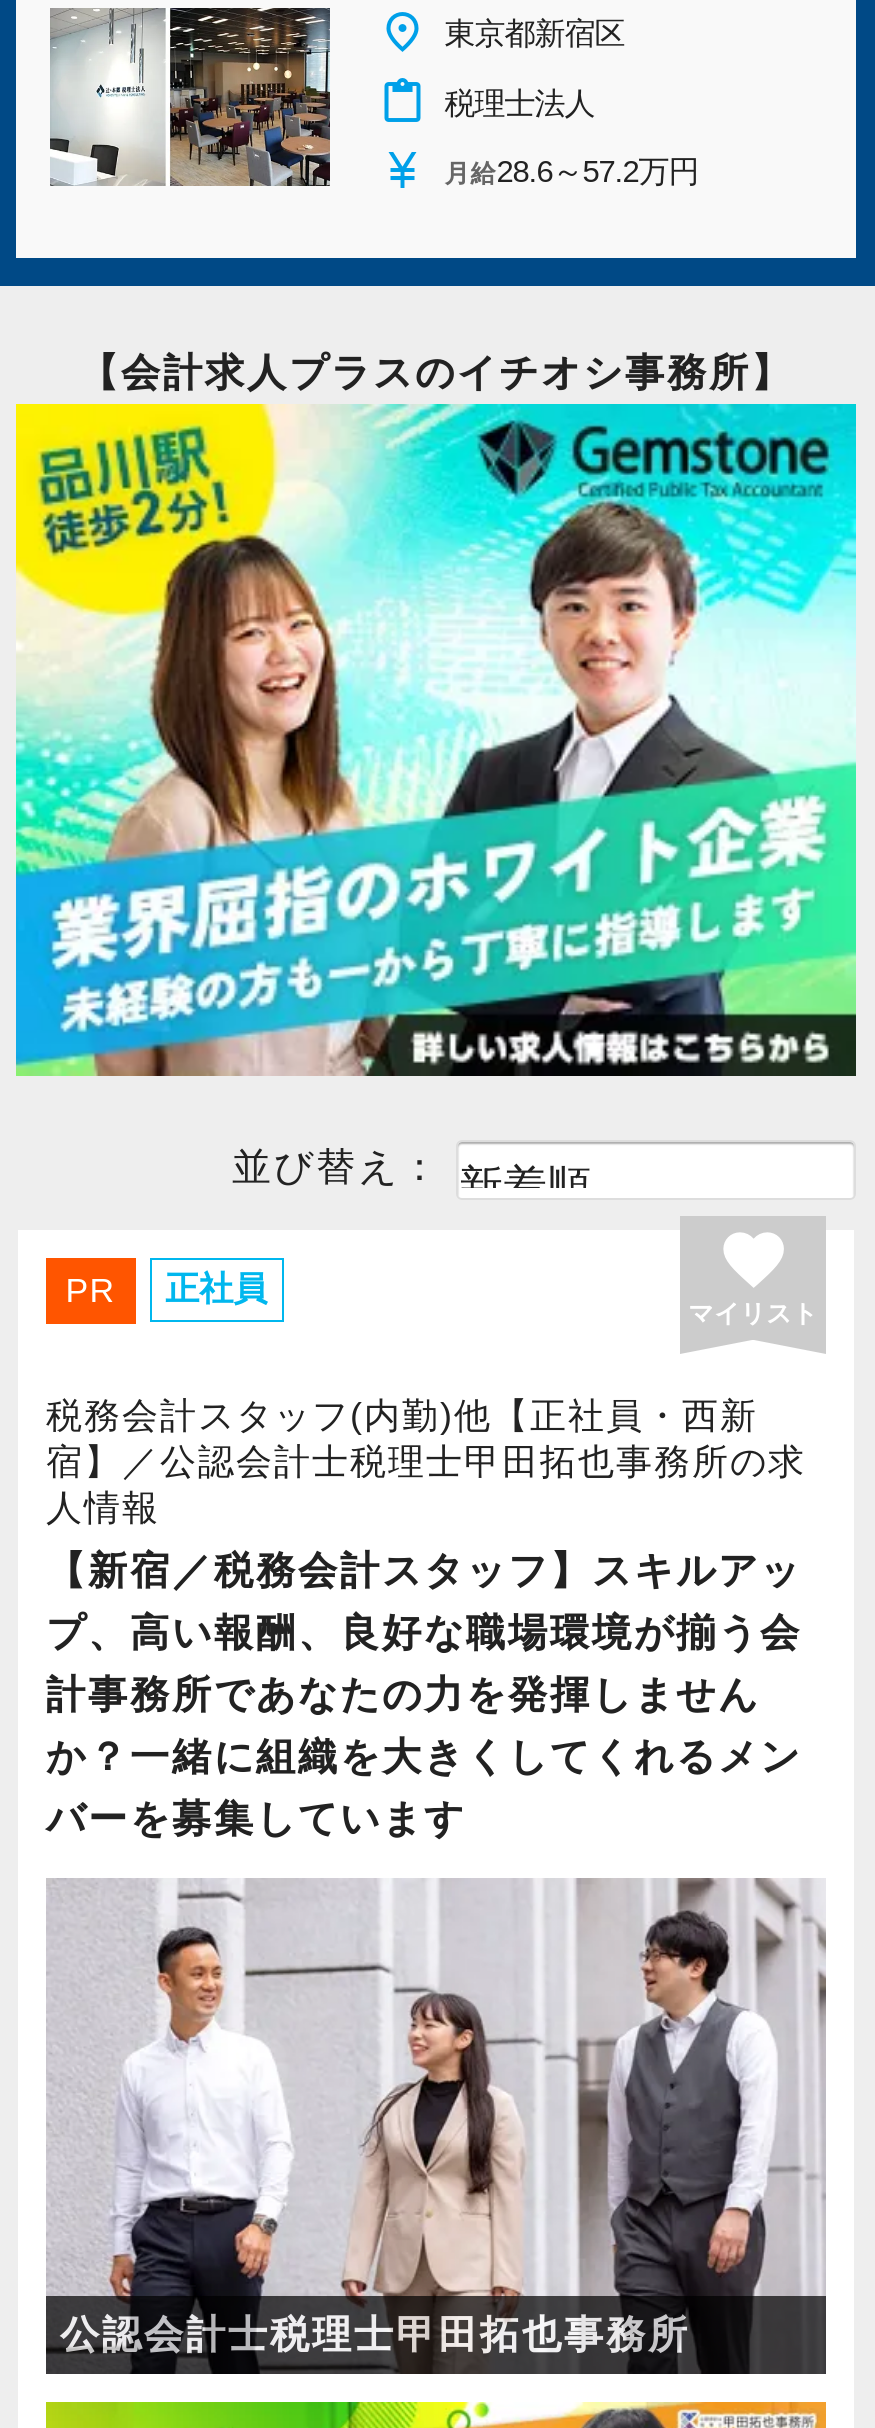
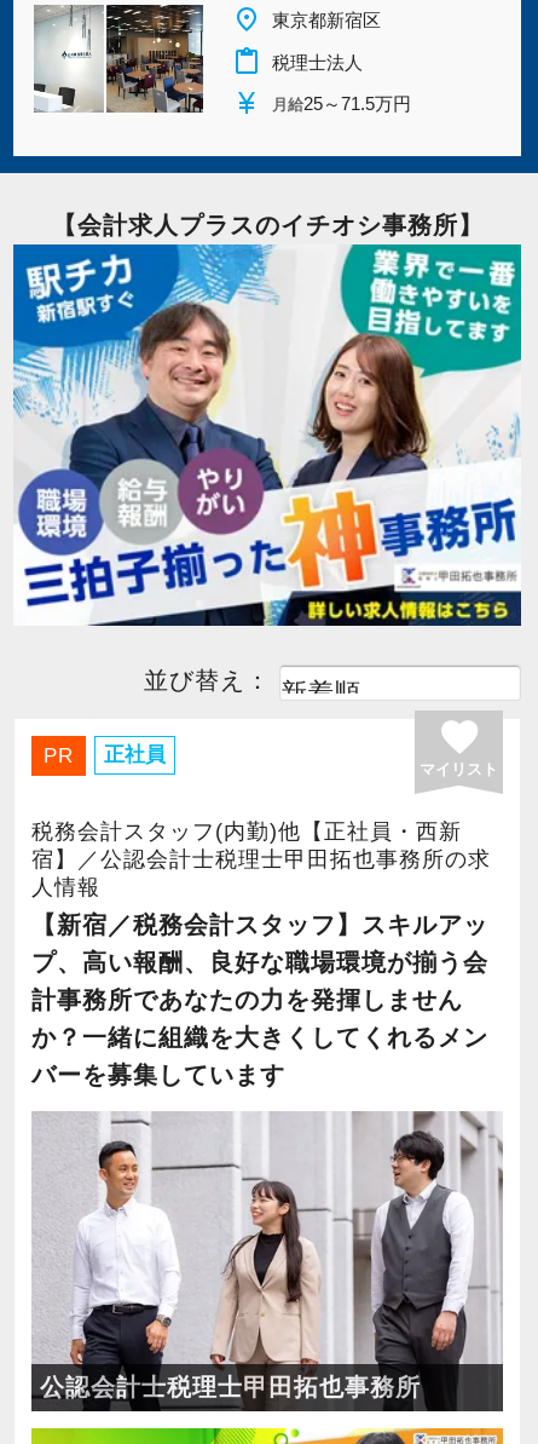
[444,154,698,188] 月給28.6～57.2万円 -> [272,93,411,114] 月給25～71.5万円
[14,402,858,1078] [image] -> [12,243,522,627] [image]

